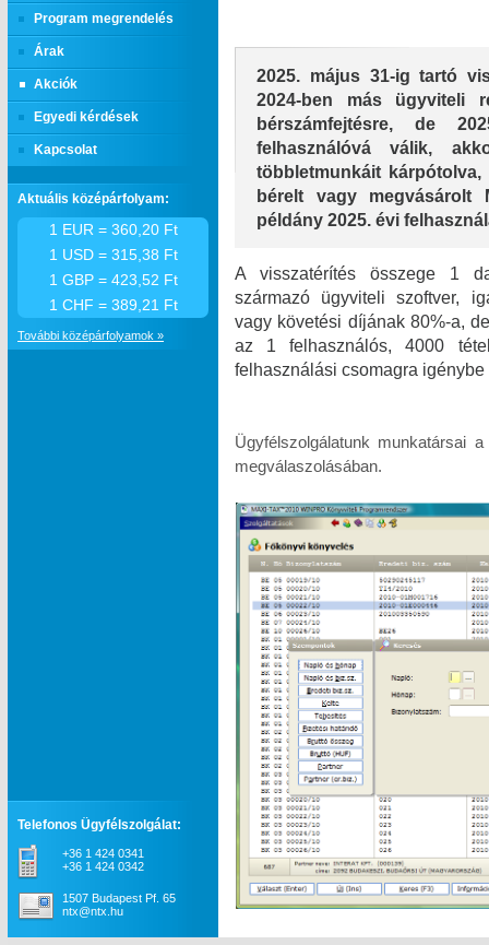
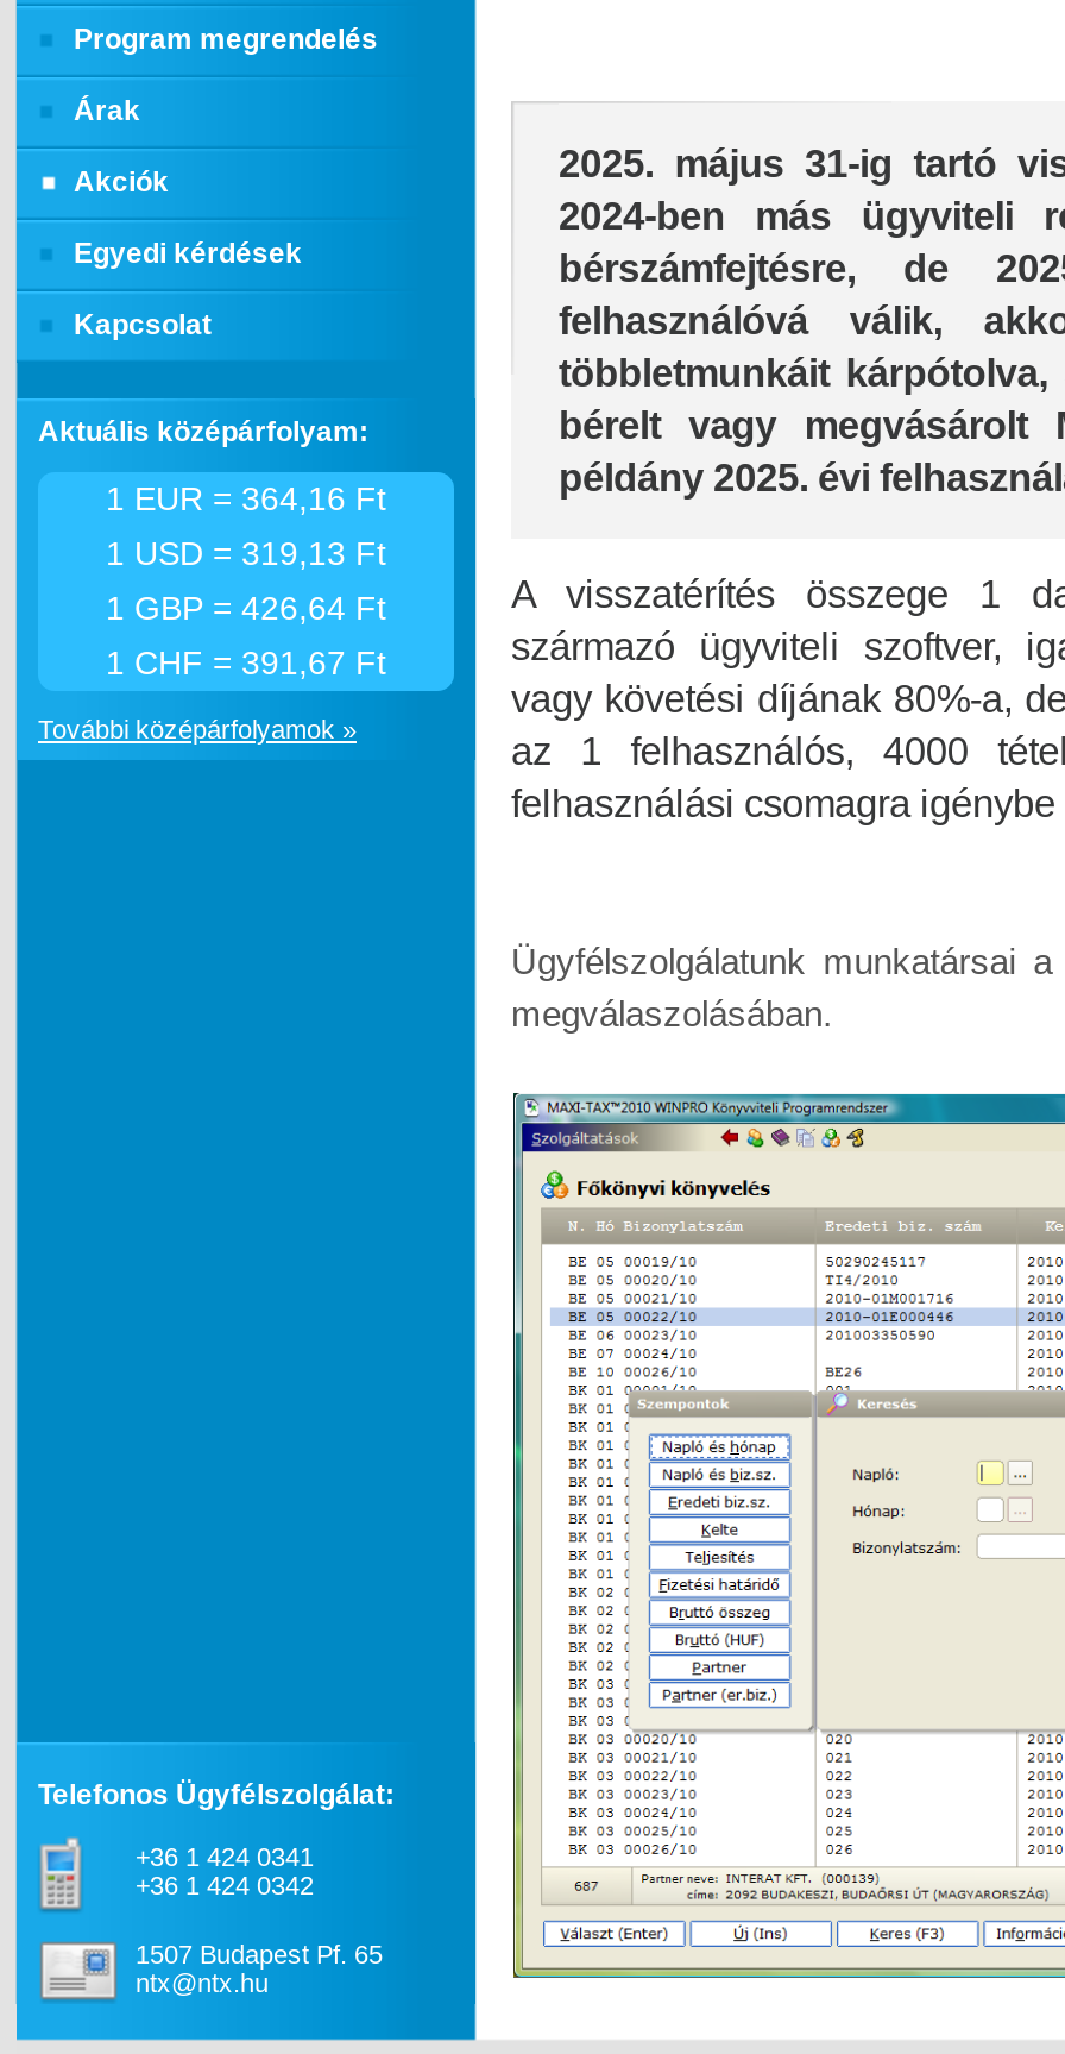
[49,221,177,238] 1 EUR = 360,20 Ft -> [106,479,386,517] 1 EUR = 364,16 Ft
[49,246,177,263] 1 USD = 315,38 Ft -> [106,534,386,572] 1 USD = 319,13 Ft
[49,271,177,288] 1 GBP = 423,52 Ft -> [106,589,386,627] 1 GBP = 426,64 Ft
[49,296,177,314] 1 CHF = 389,21 Ft -> [106,643,386,681] 1 CHF = 391,67 Ft

